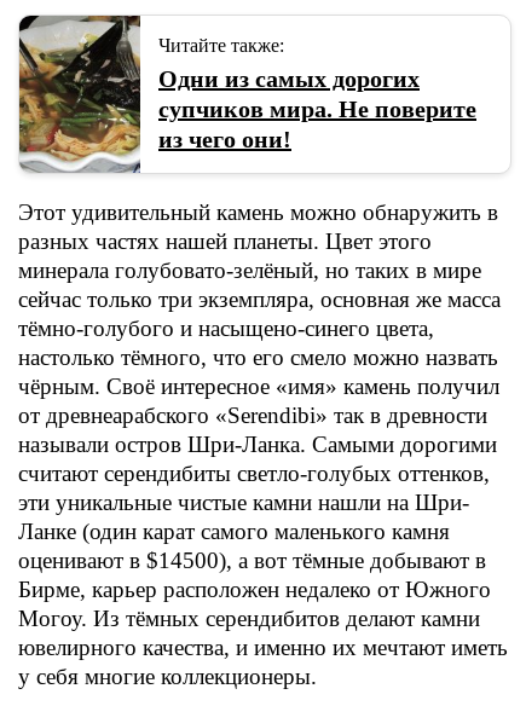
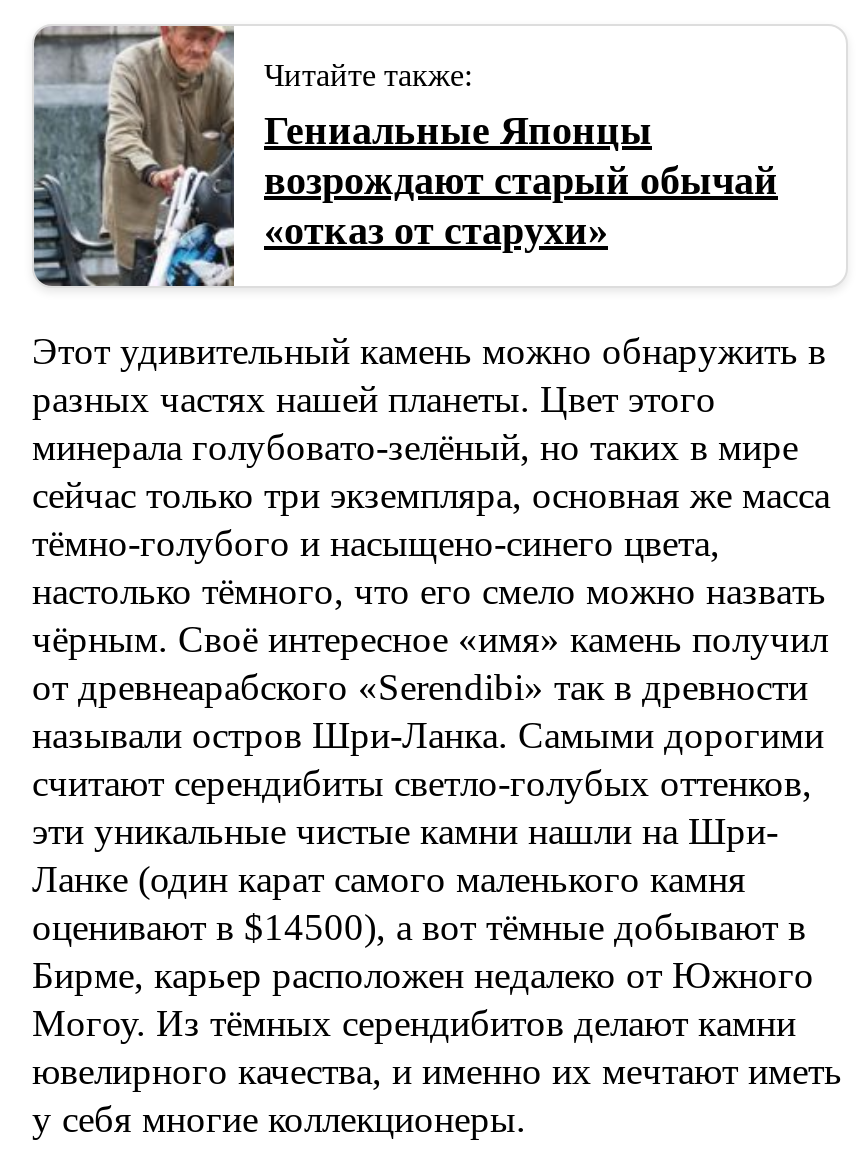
[18,15,476,173] [image] | Одни из самых дорогих | супчиков мира. Не поверите | из чего они! -> [32,24,778,288] [image] | Гениальные Японцы | возрождают старый обычай | «отказ от старухи»

